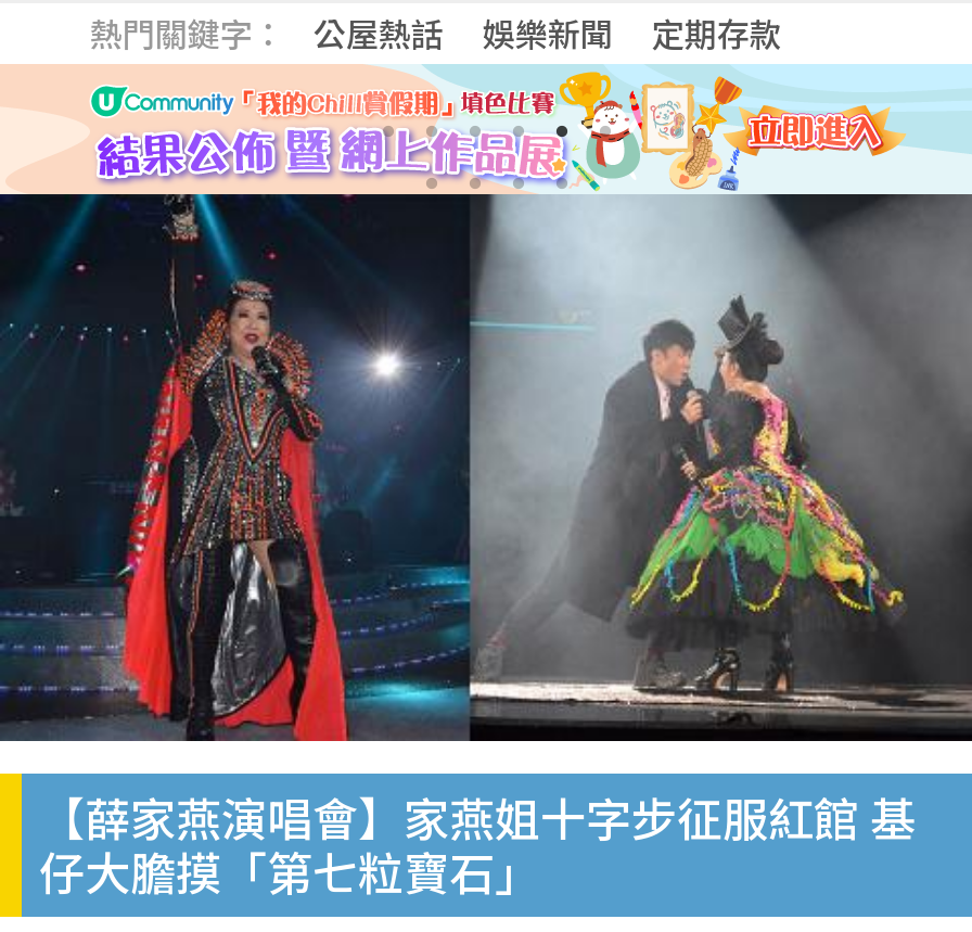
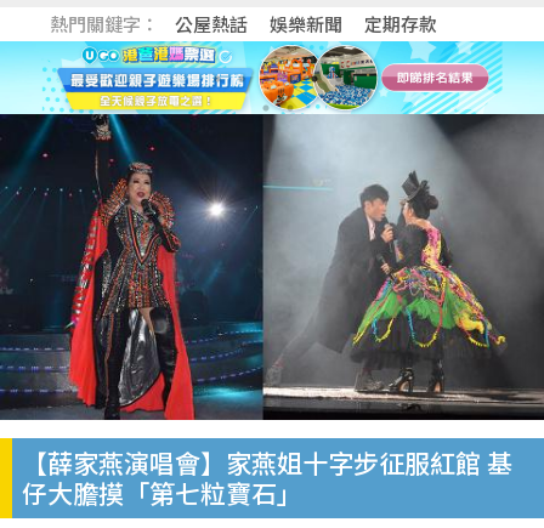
[7,64,965,196] [image] -> [4,40,540,115] [image]

